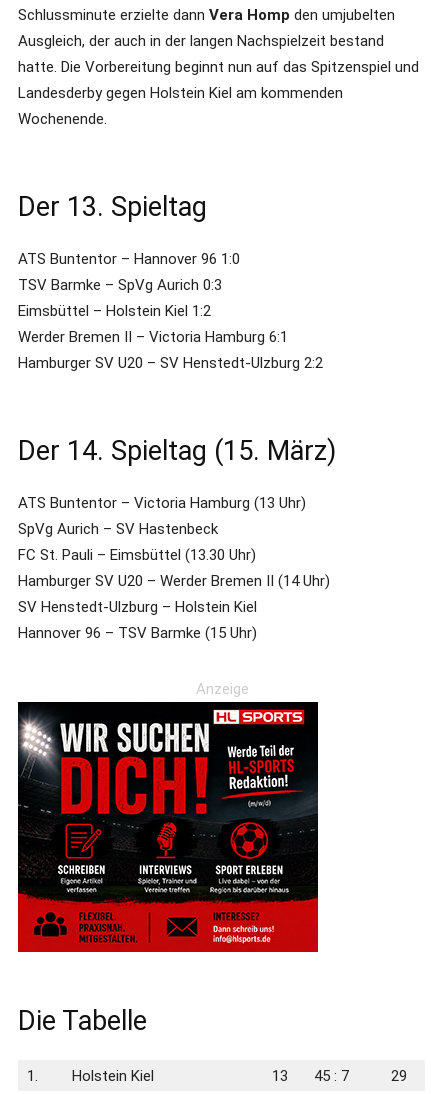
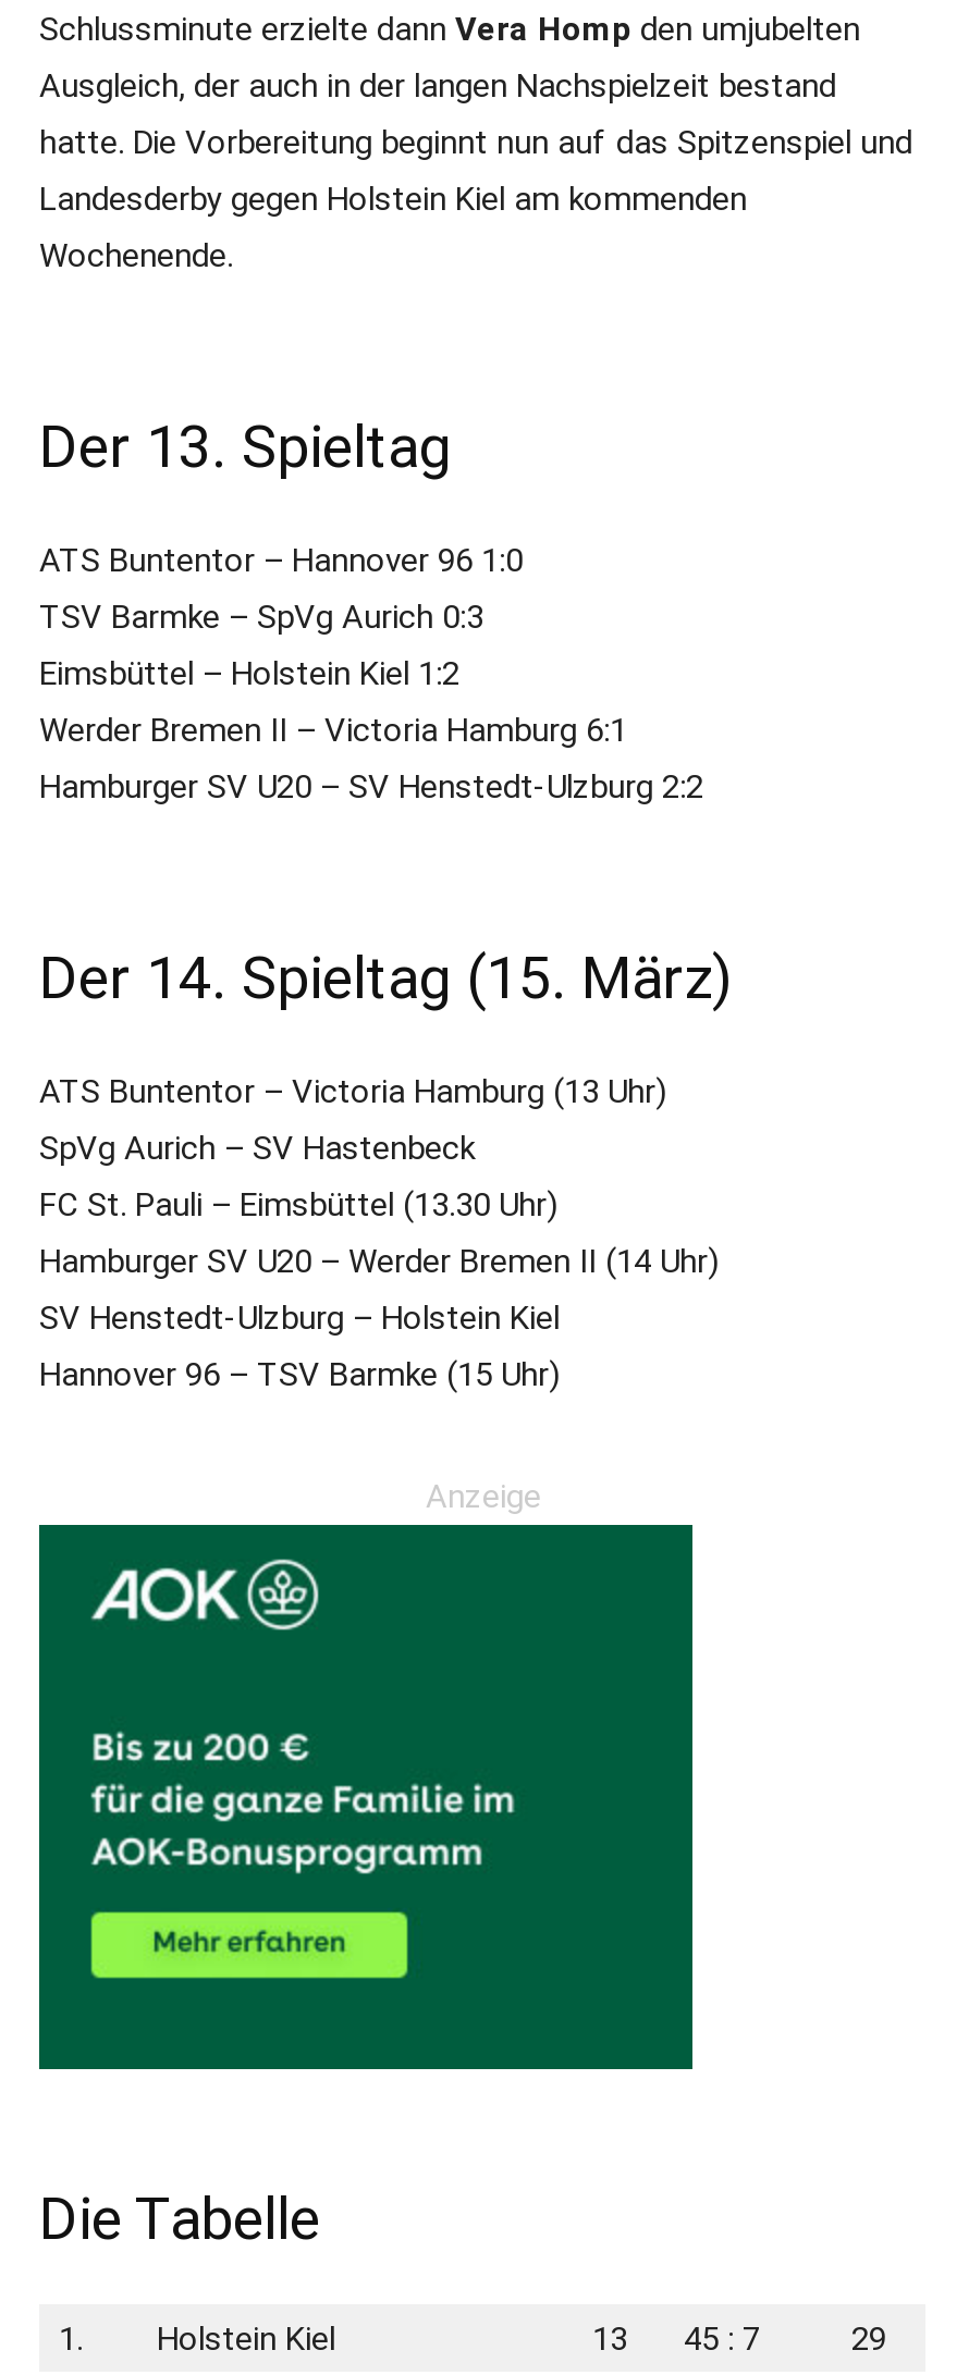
[17,702,319,953] [image] -> [37,1525,695,2071] [image]

